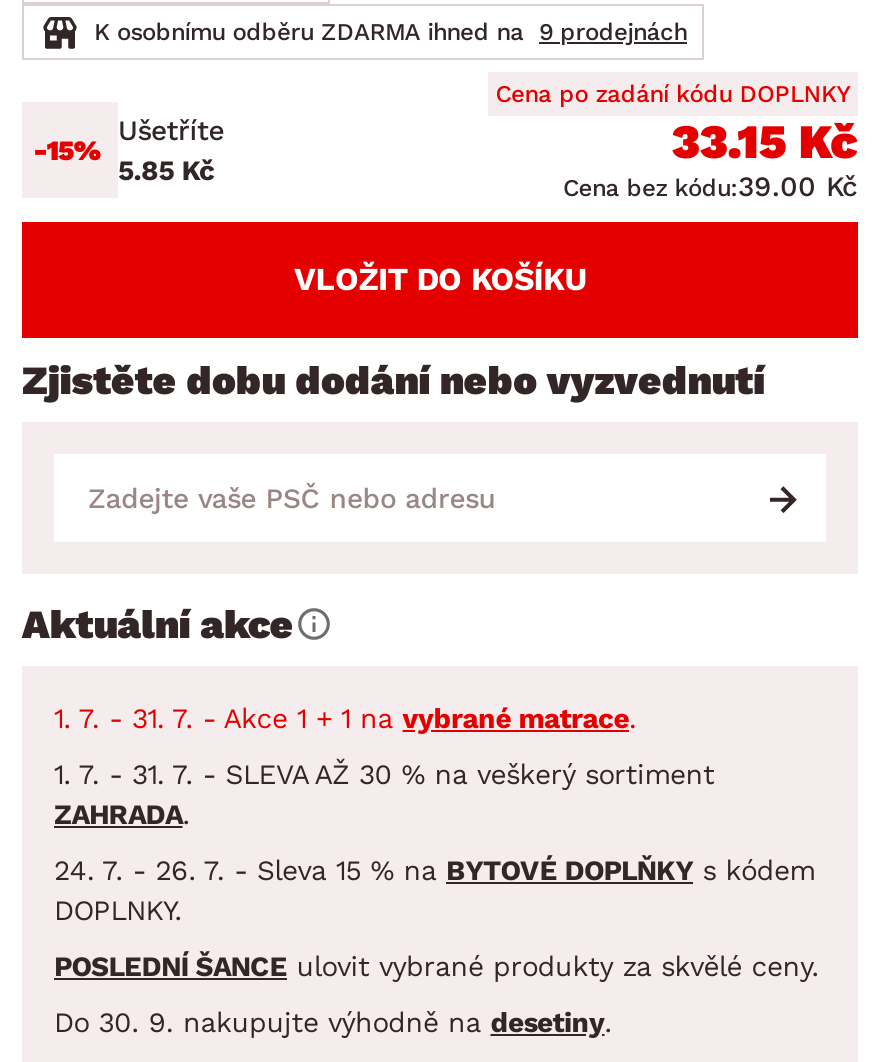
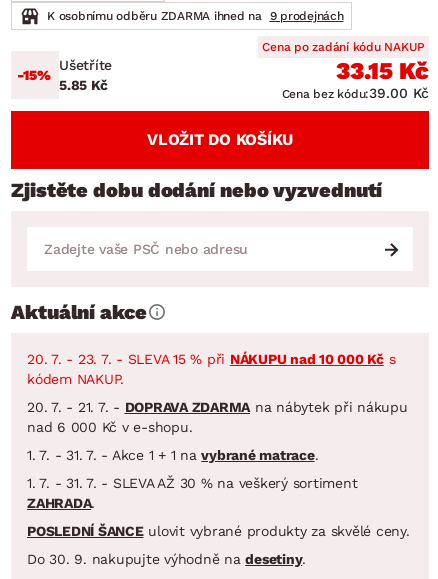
[496,79,850,107] Cena po zadání kódu DOPLNKY -> [262,40,425,54] Cena po zadání kódu NAKUP
none -> [27,351,407,435] 20. 7. - 23. 7. - SLEVA 15 % při NÁKUPU nad 10 000 Kč s | kódem NAKUP. | 20. 7. - 21. 7. - DOPRAVA ZDARMA na nábytek při nákupu | nad 6 000 Kč v e-shopu.
moved [54,701,714,829] -> [27,447,357,511]: 1. 7. - 31. 7. - Akce 1 + 1 na vybrané matrace. | 1. 7. - 31. 7. - SLEVA AŽ 30 % na veškerý sortiment | ZAHRADA.
[54,853,815,925] 24. 7. - 26. 7. - Sleva 15 % na BYTOVÉ DOPLŇKY s kódem | DOPLNKY. -> none

